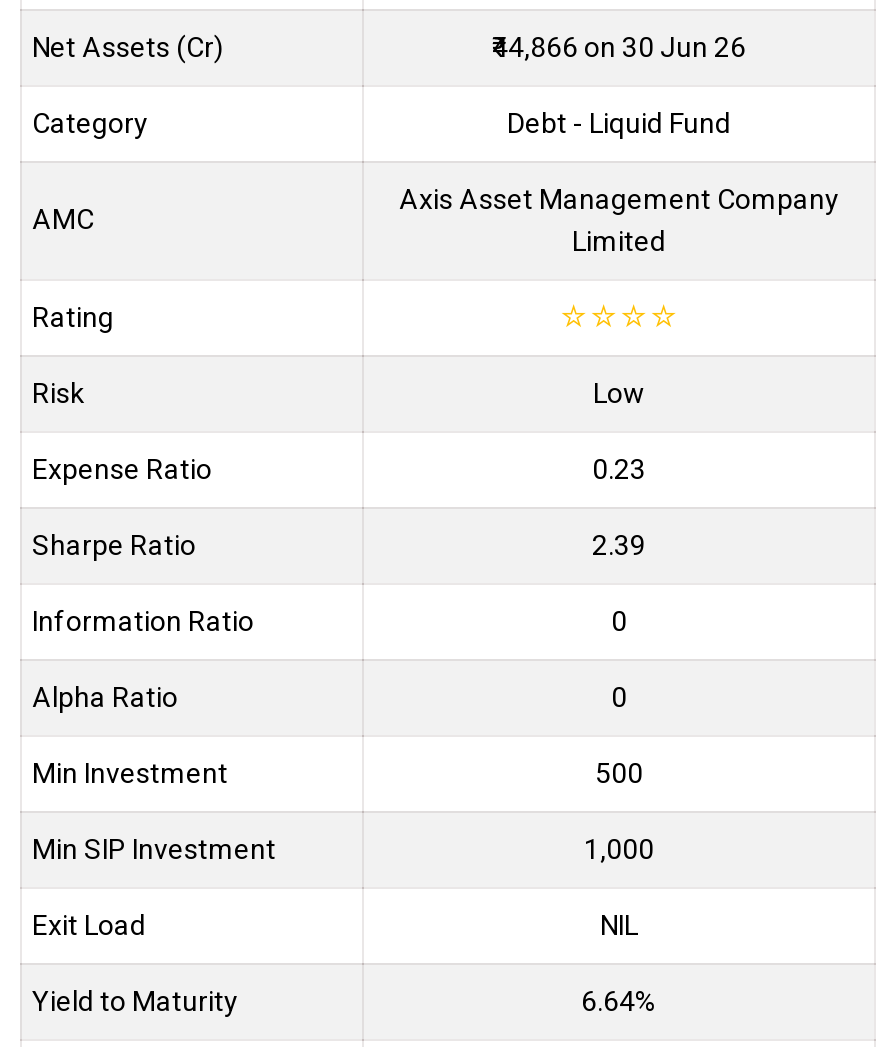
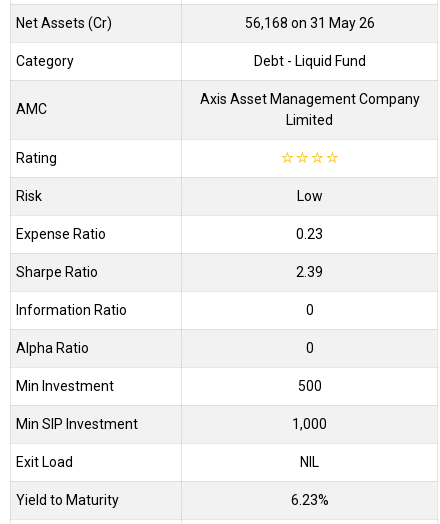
[492,31,746,63] ₹44,866 on 30 Jun 26 -> [244,15,374,31] ₹56,168 on 31 May 26
[581,985,657,1017] 6.64% -> [290,492,328,508] 6.23%

